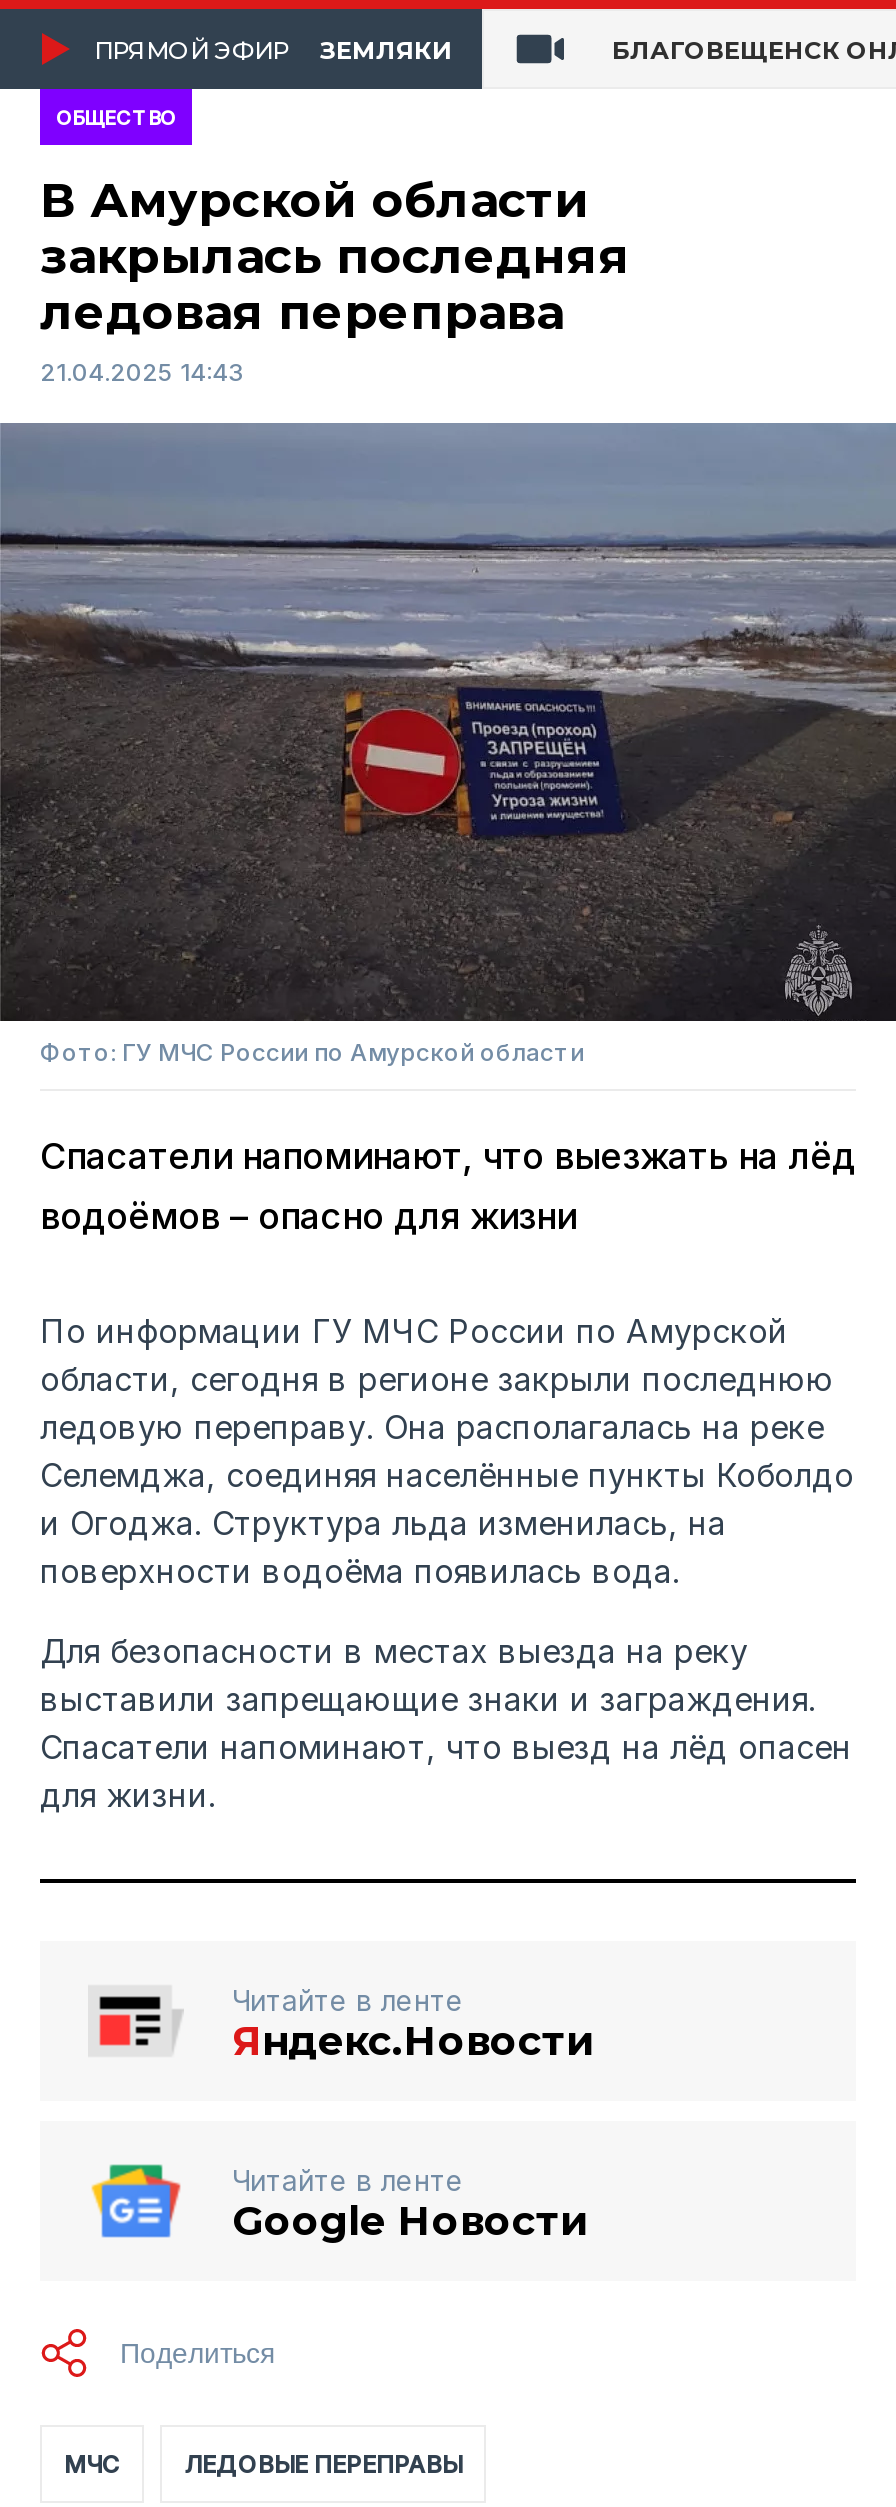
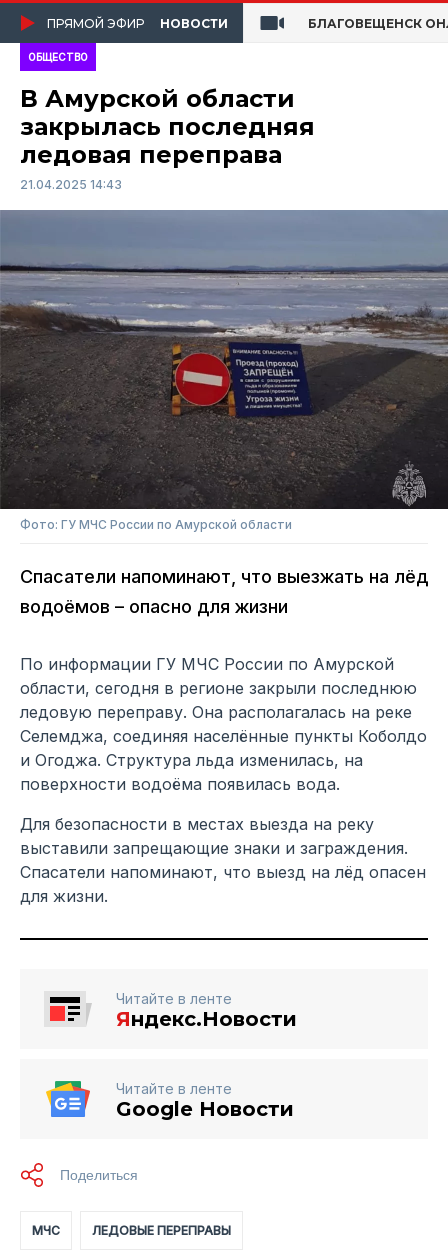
[320,34,452,64] ЗЕМЛЯКИ -> [160,15,228,30] НОВОСТИ

